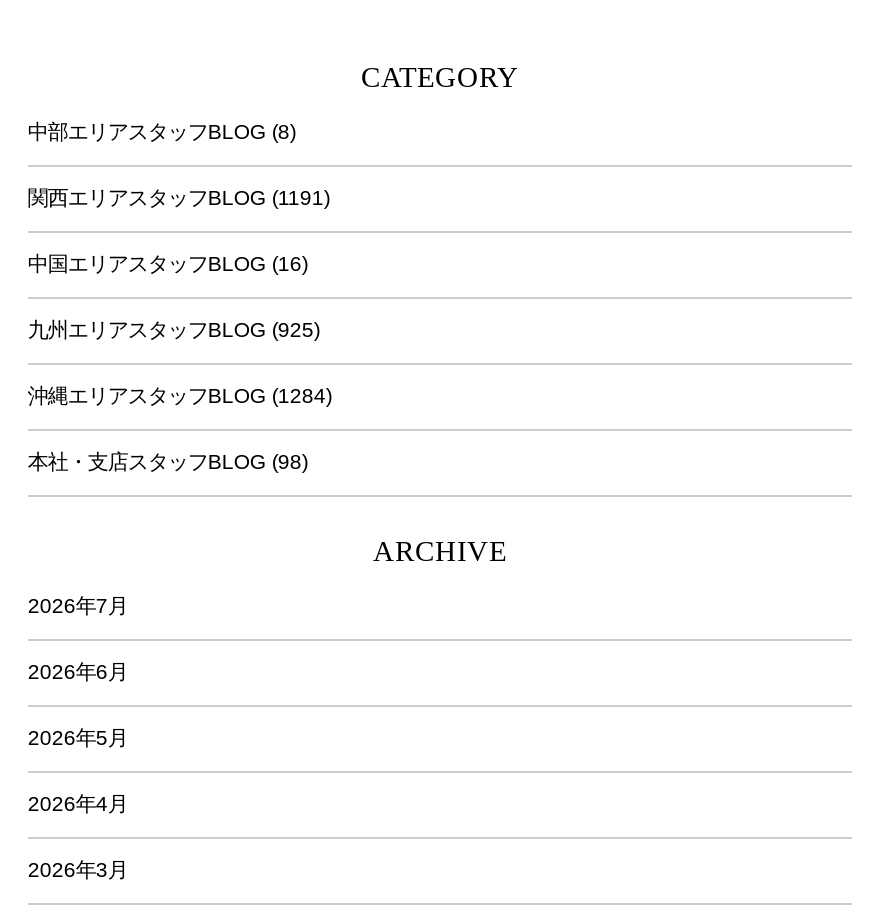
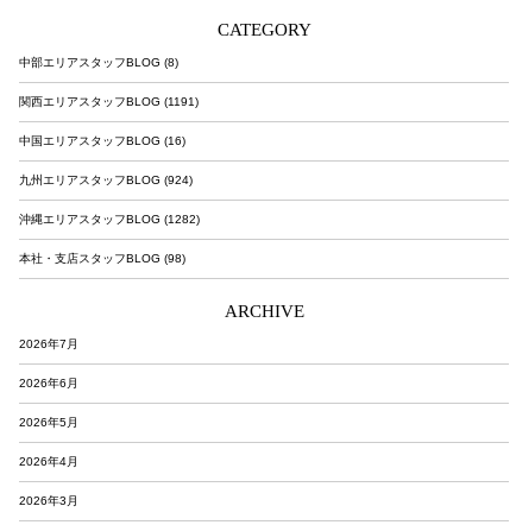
[28,319,320,341] 九州エリアスタッフBLOG (925) -> [19,174,192,187] 九州エリアスタッフBLOG (924)
[28,385,332,407] 沖縄エリアスタッフBLOG (1284) -> [19,213,200,226] 沖縄エリアスタッフBLOG (1282)

